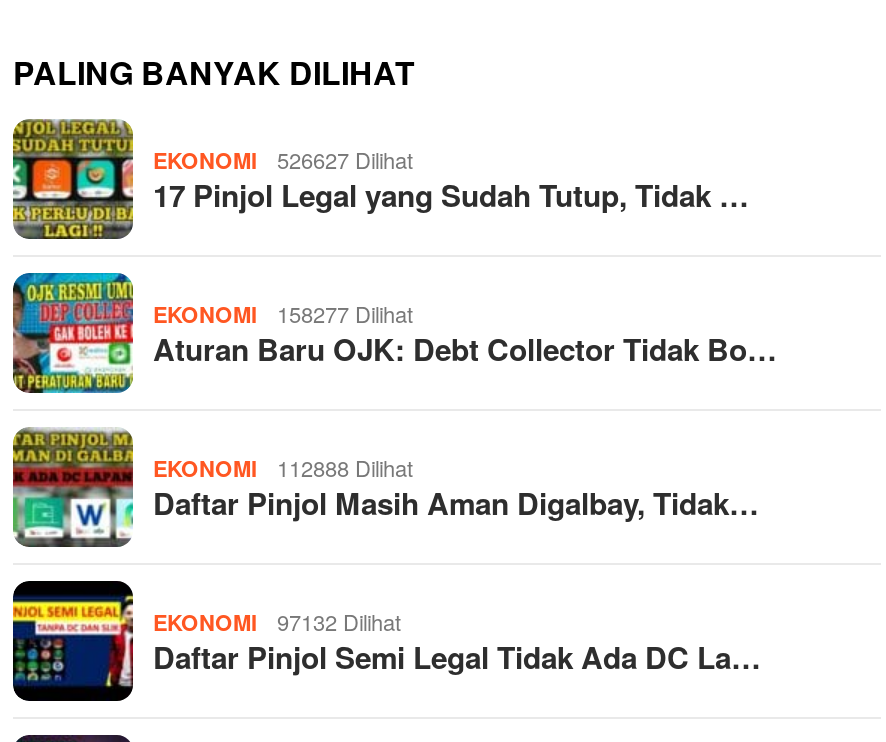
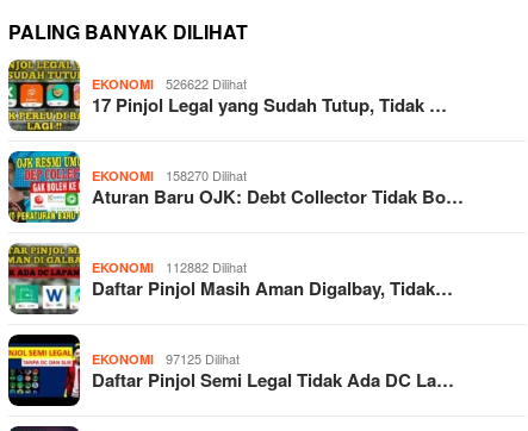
[153,142,413,174] EKONOMI 526627 Dilihat -> [92,74,247,93] EKONOMI 526622 Dilihat
[153,296,413,328] EKONOMI 158277 Dilihat -> [92,166,247,185] EKONOMI 158270 Dilihat
[153,450,413,482] EKONOMI 112888 Dilihat -> [92,257,247,276] EKONOMI 112882 Dilihat
[153,604,401,636] EKONOMI 97132 Dilihat -> [92,349,240,368] EKONOMI 97125 Dilihat

